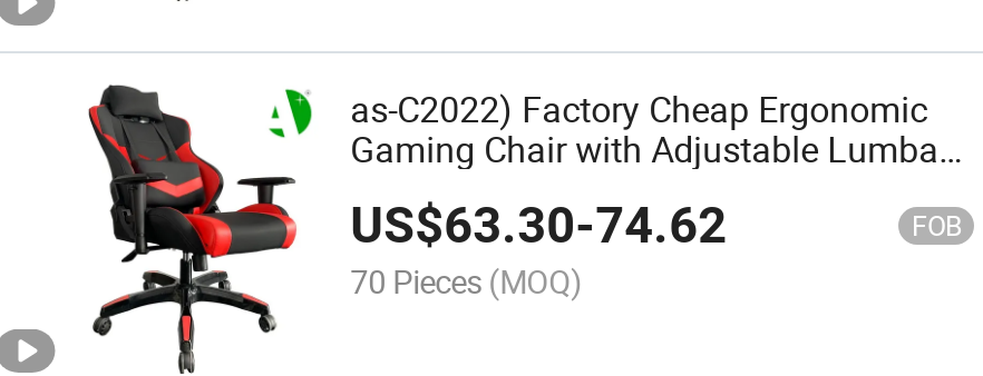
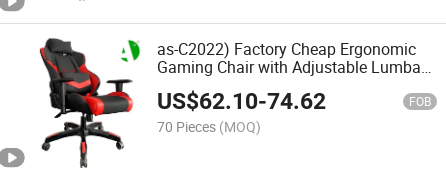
[350,196,727,257] US$63.30-74.62 -> [157,88,326,115] US$62.10-74.62

